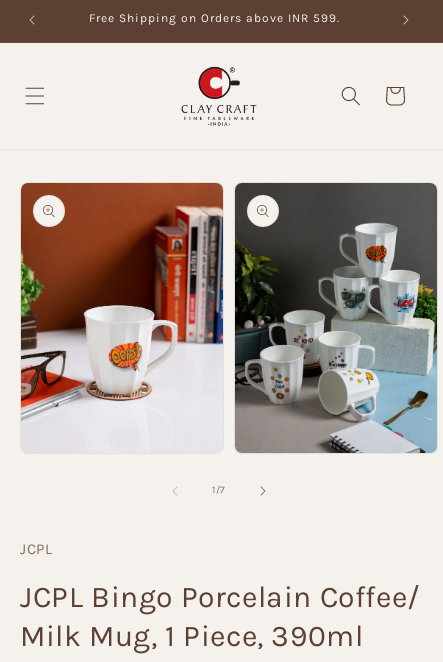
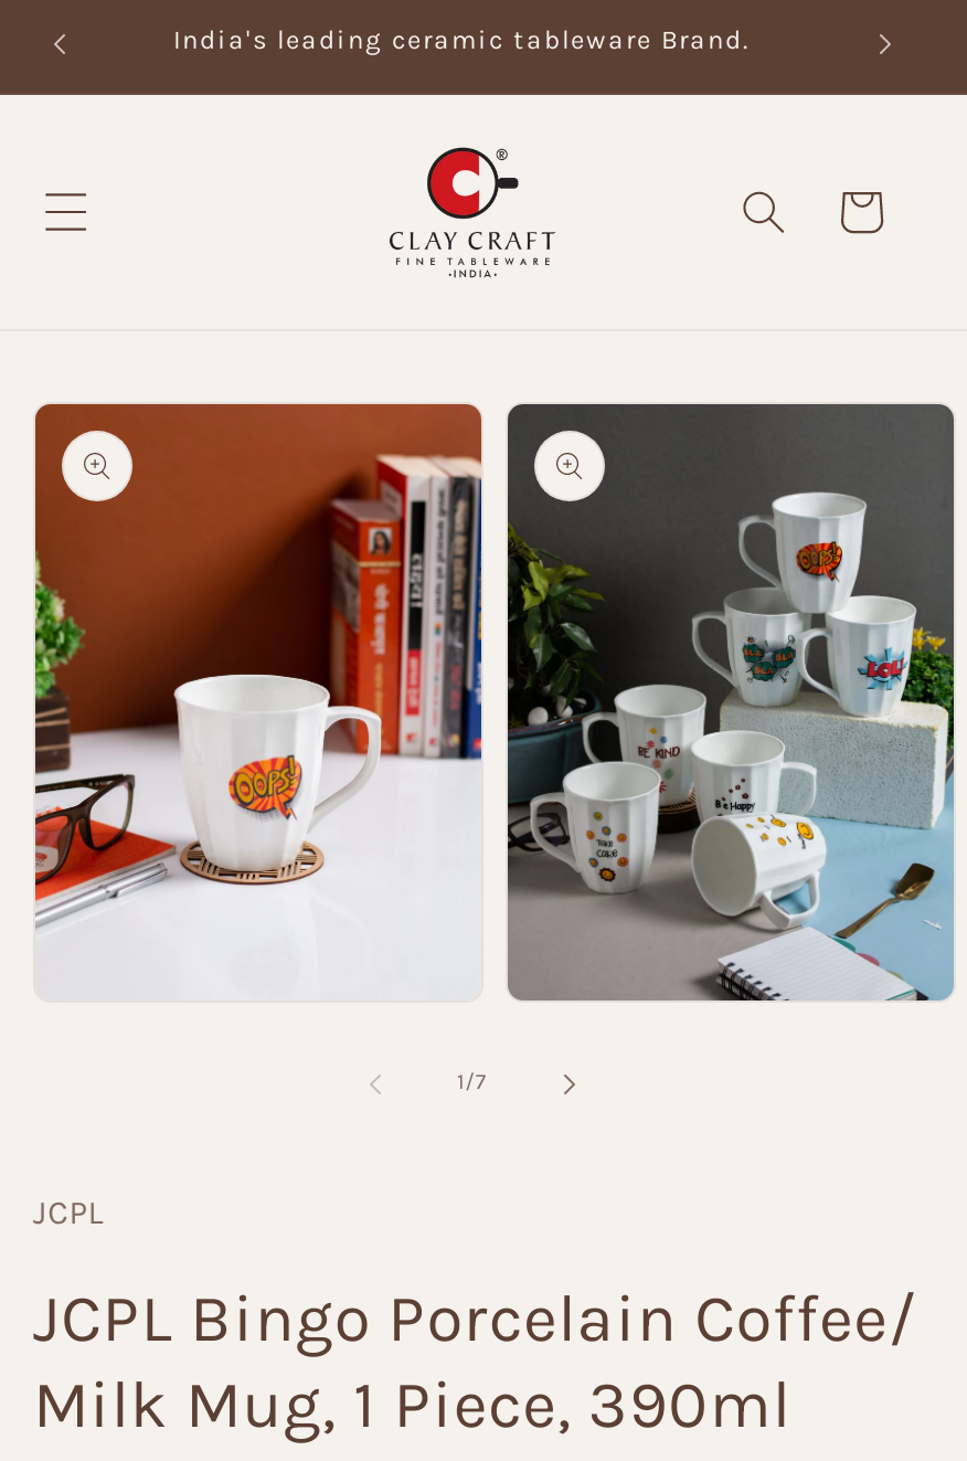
[88,11,339,25] Free Shipping on Orders above INR 599. -> [173,24,750,55] India's leading ceramic tableware Brand.

